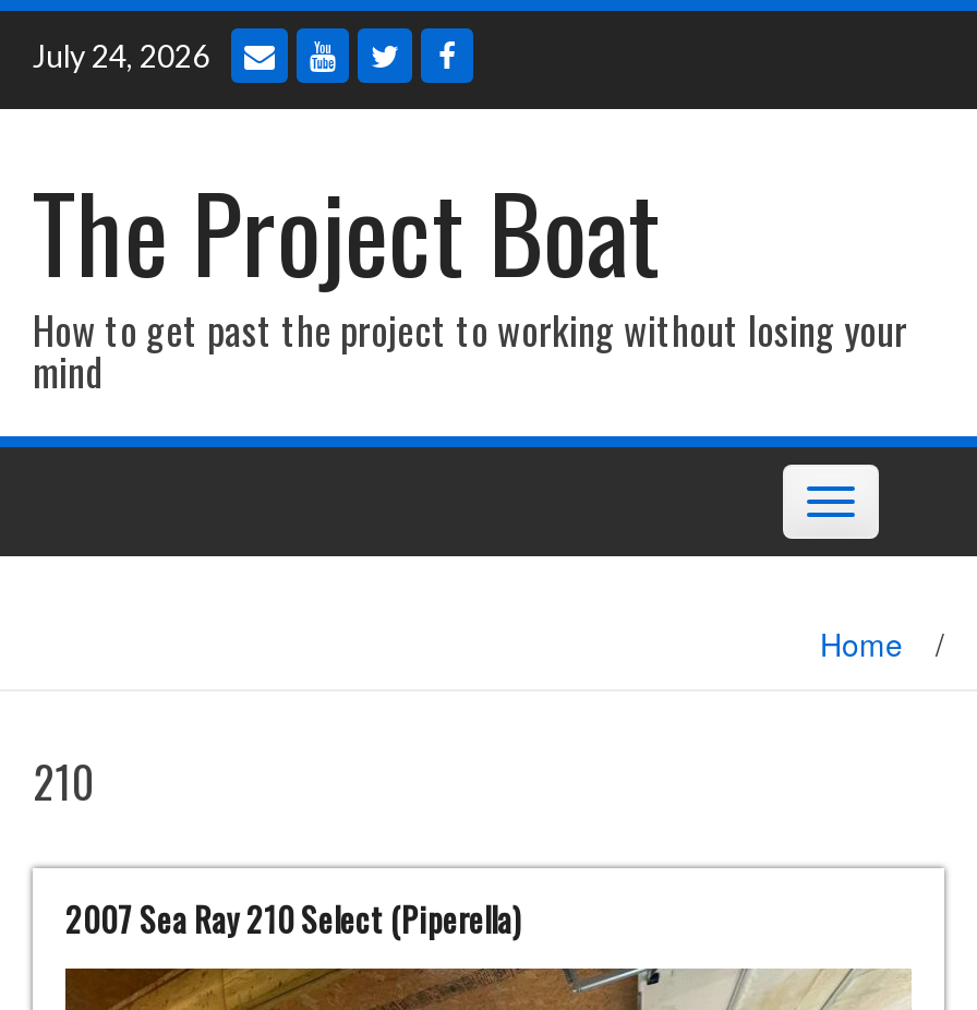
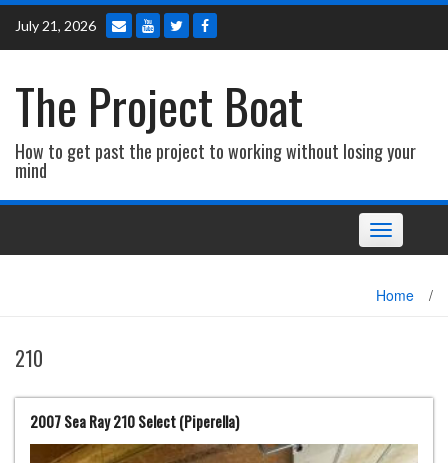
[33,37,209,74] July 24, 2026 -> [15,17,96,34] July 21, 2026

